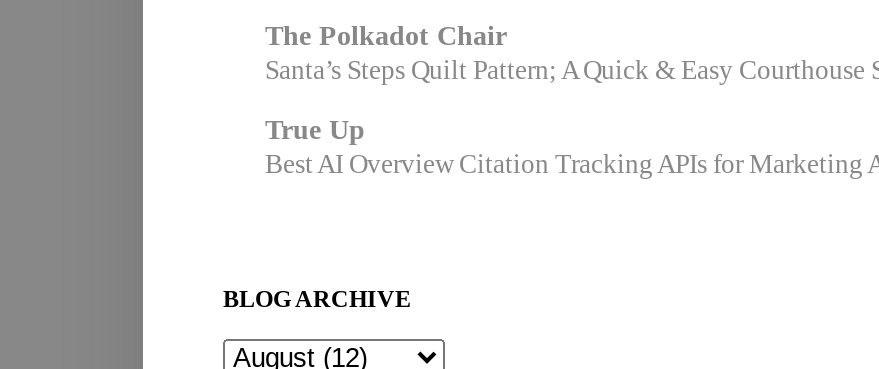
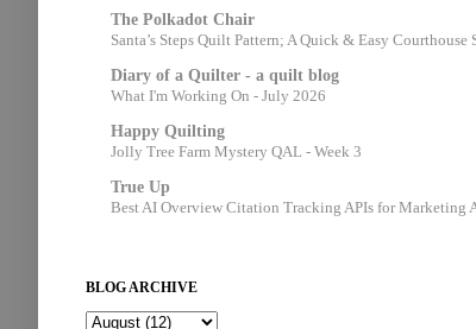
none -> [111,66,362,160] Diary of a Quilter - a quilt blog | What I'm Working On - July 2026 | Happy Quilting | Jolly Tree Farm Mystery QAL - Week 3

